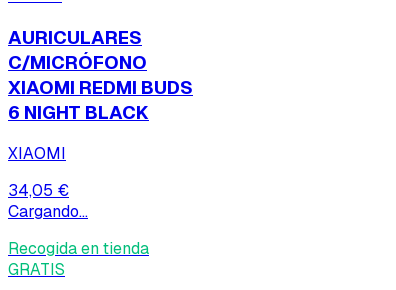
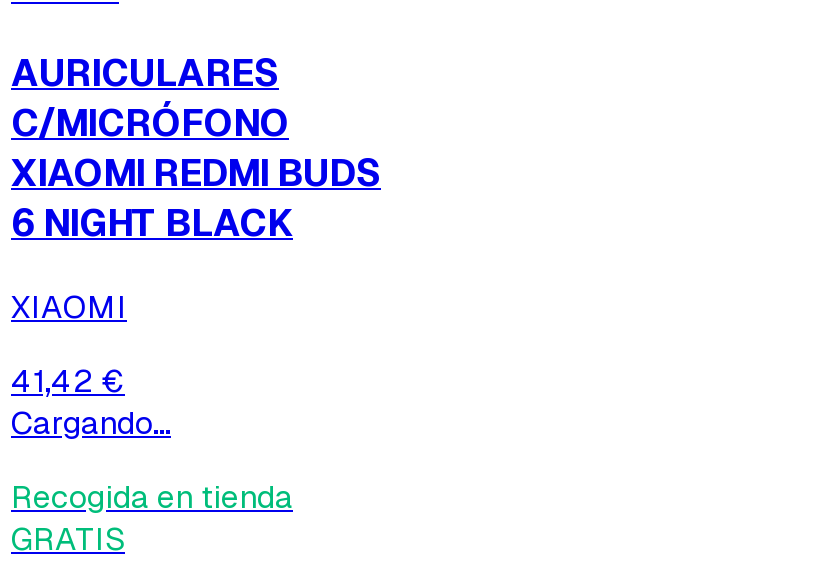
[8,180,69,201] 34,05 € -> [11,360,125,402] 41,42 €

